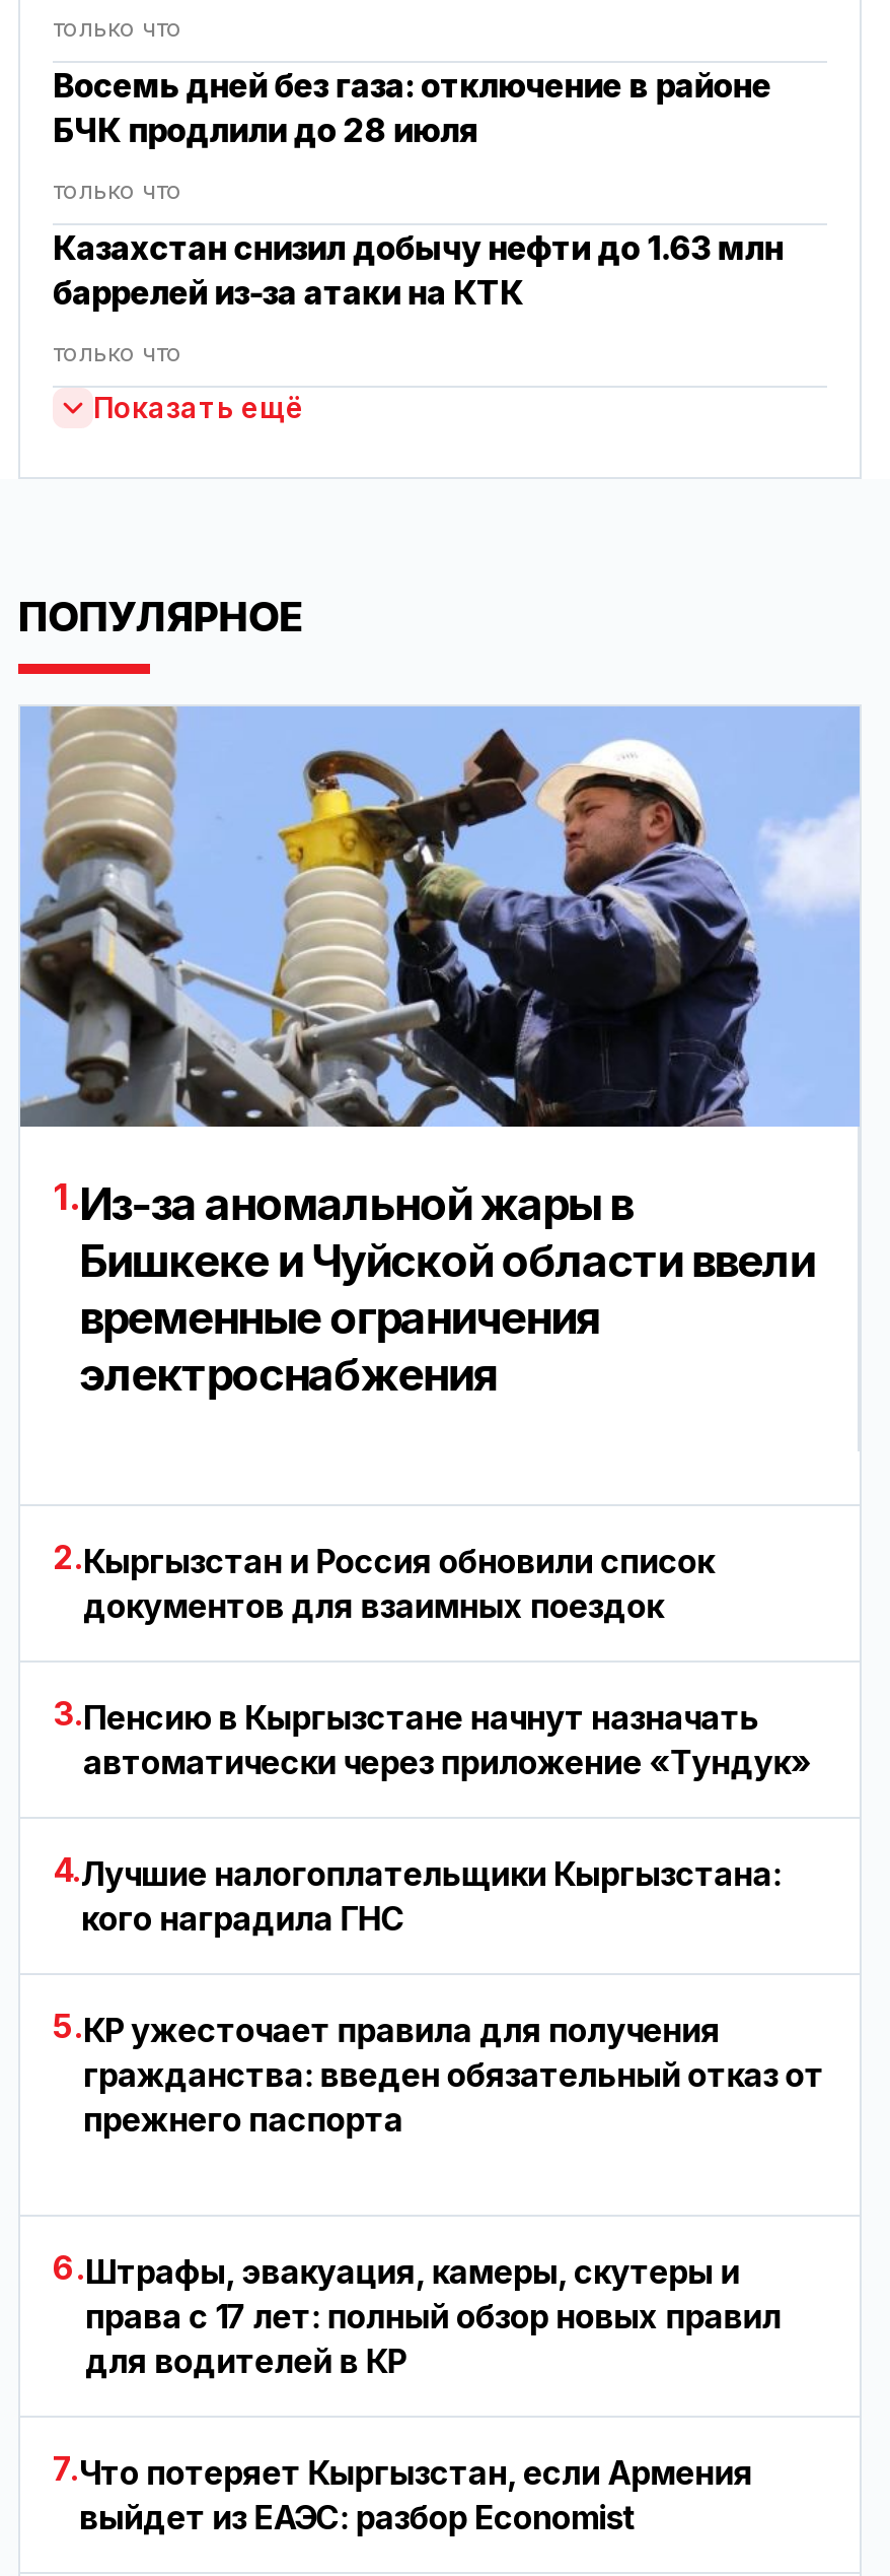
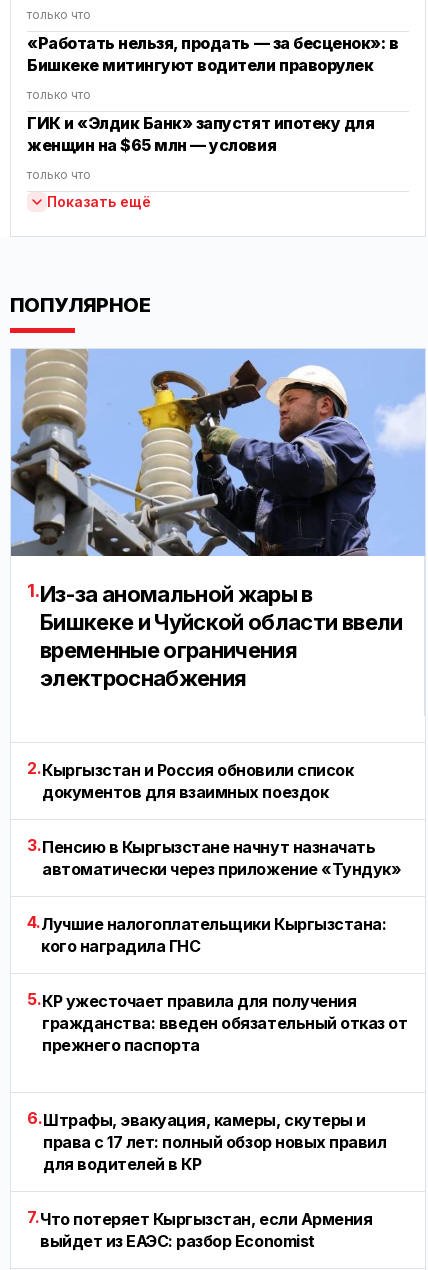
[53,65,771,150] Восемь дней без газа: отключение в районе | БЧК продлили до 28 июля -> [27,33,398,75] «Работать нельзя, продать — за бесценок»: в | Бишкеке митингуют водители праворулек
[53,228,783,313] Казахстан снизил добычу нефти до 1.63 млн | баррелей из-за атаки на КТК -> [27,113,374,155] ГИК и «Элдик Банк» запустят ипотеку для | женщин на $65 млн — условия

